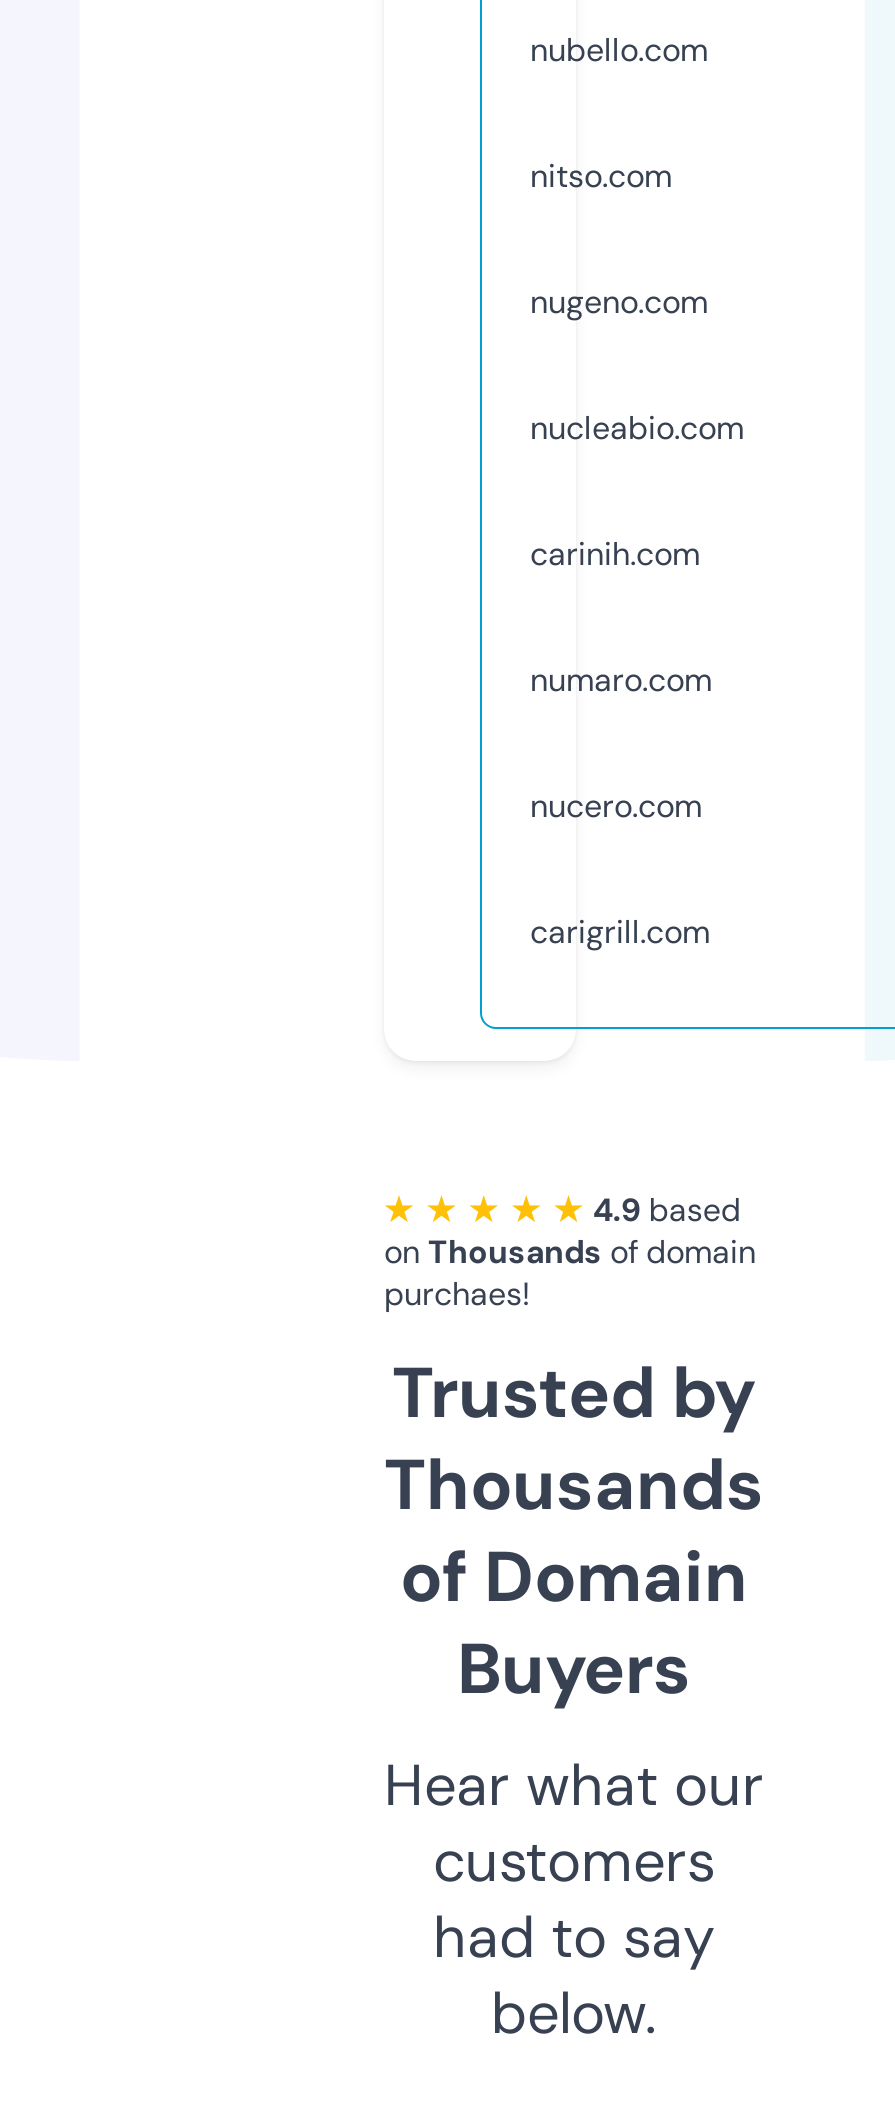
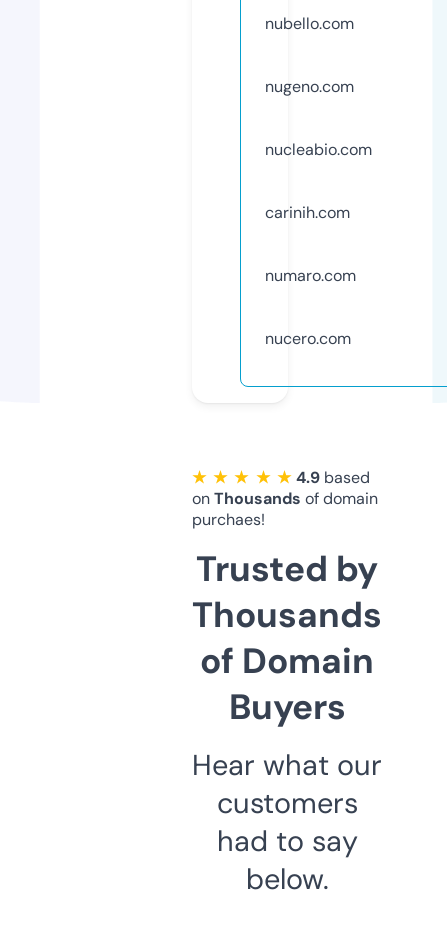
[530,155,672,197] nitso.com -> none
[530,911,710,953] carigrill.com -> none

